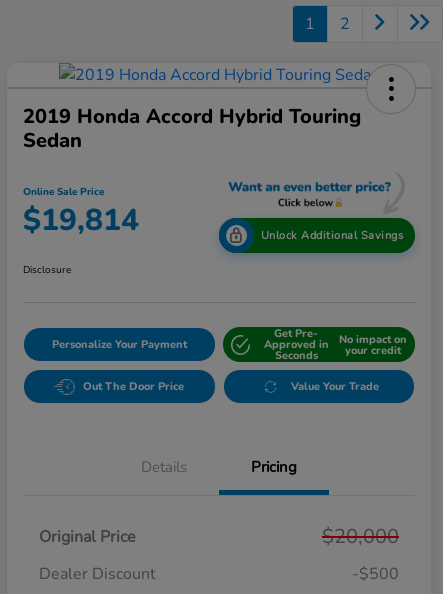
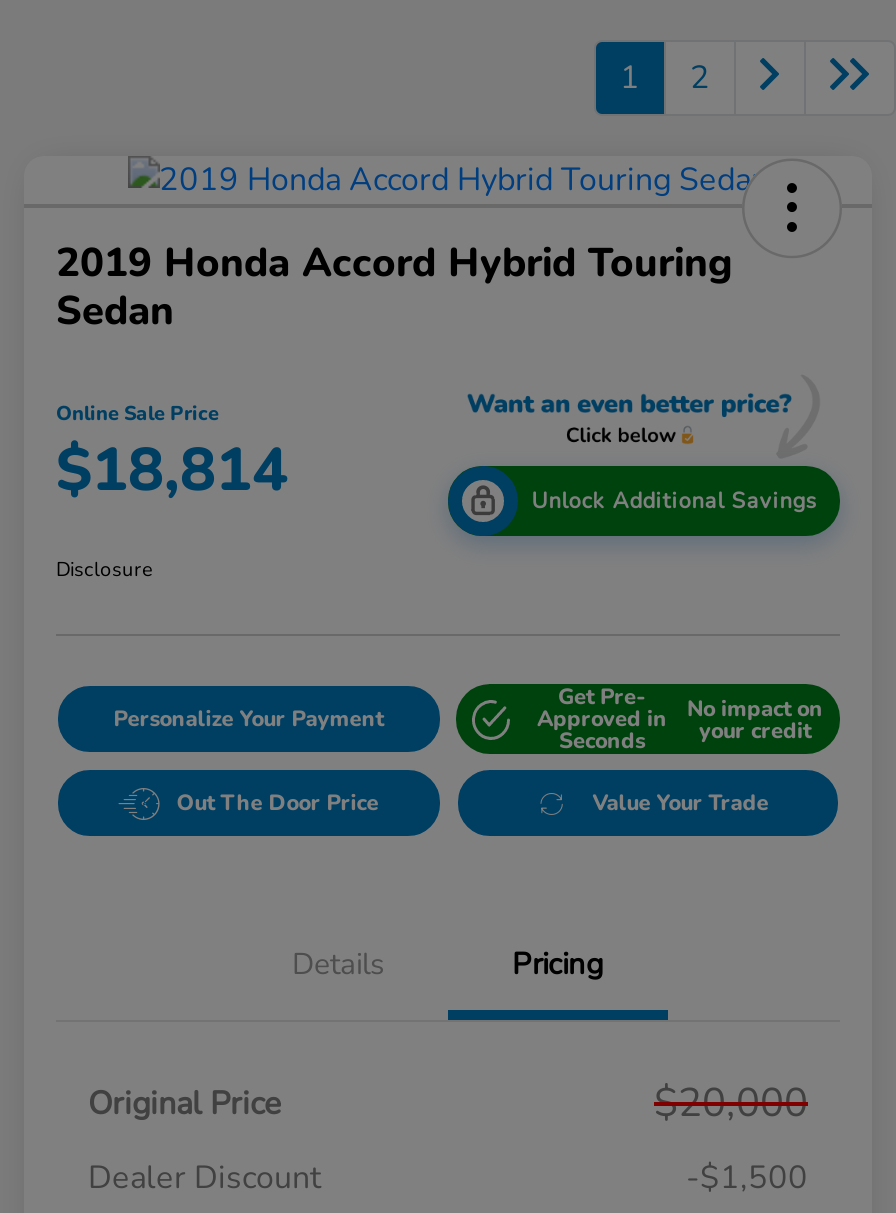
[23,200,139,241] $19,814 -> [56,430,288,512] $18,814
[352,563,399,585] -$500 -> [686,1157,808,1201] -$1,500

